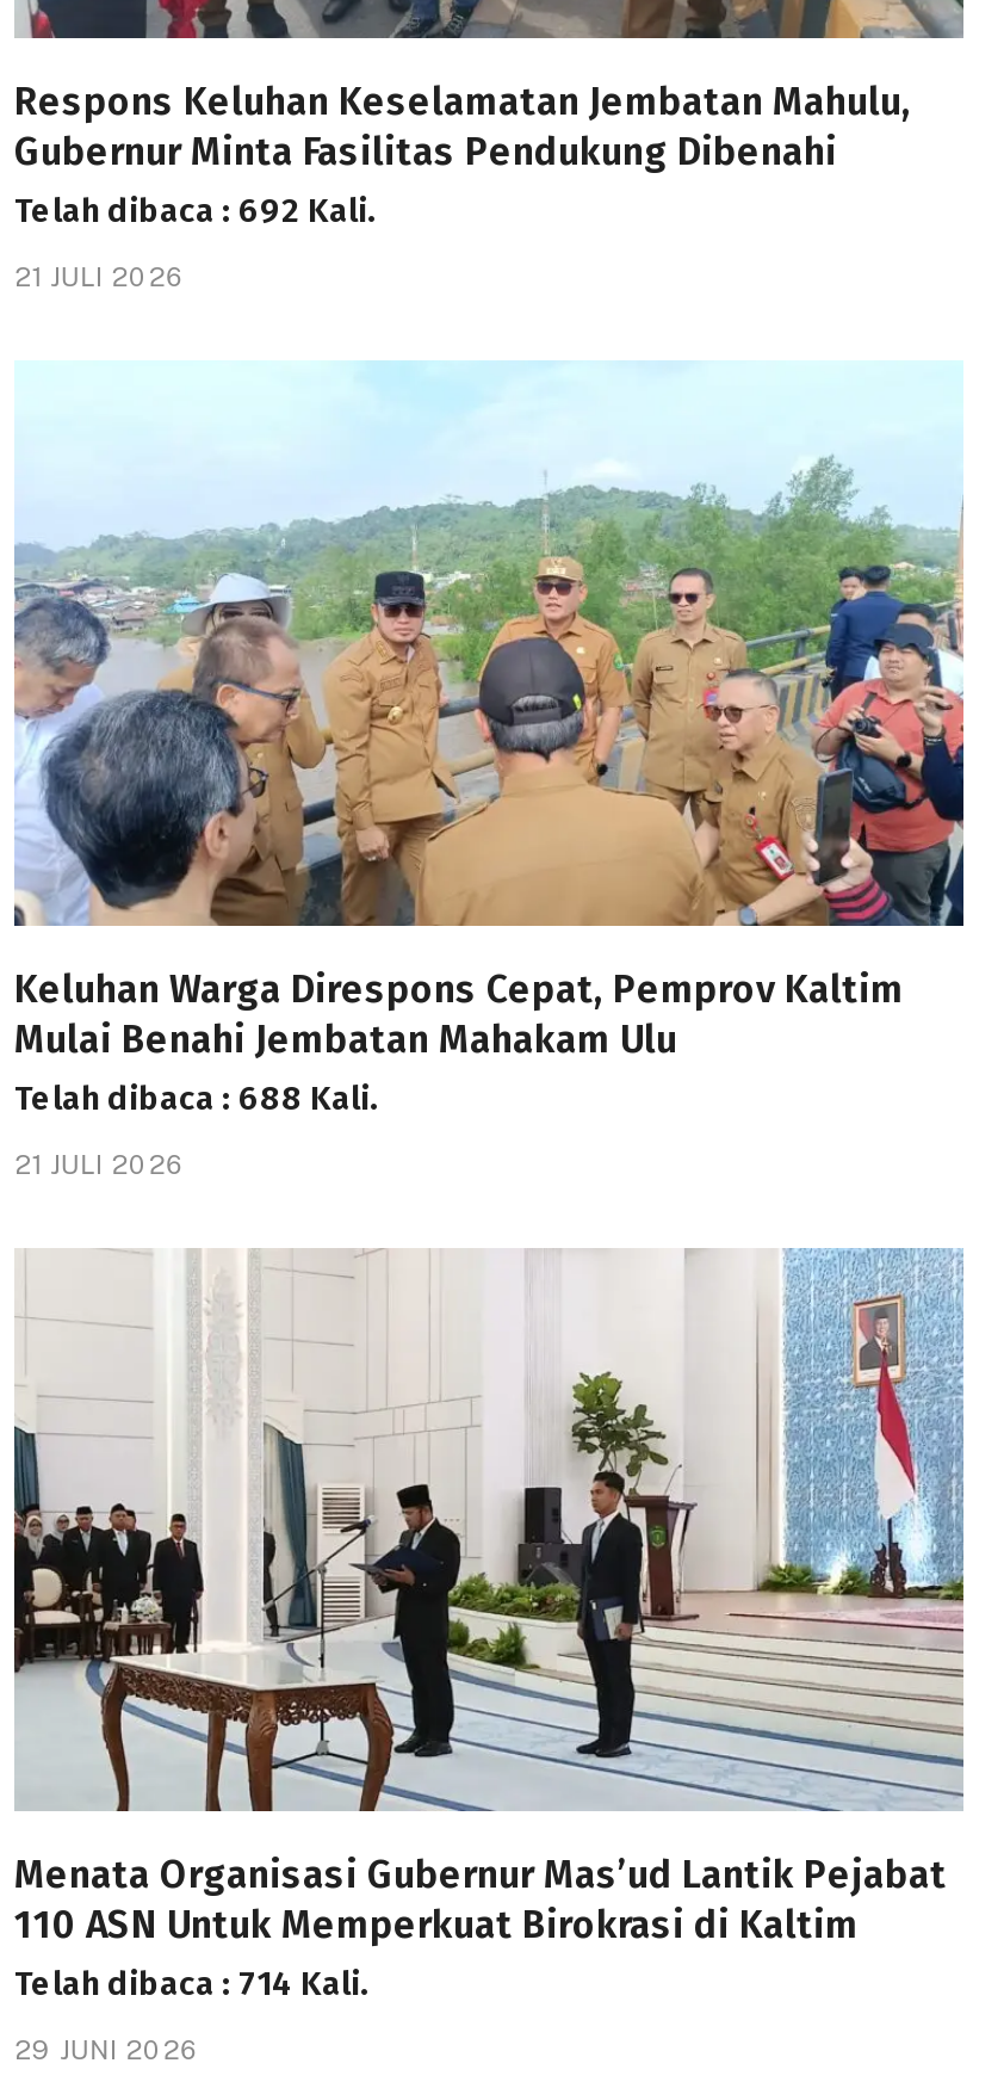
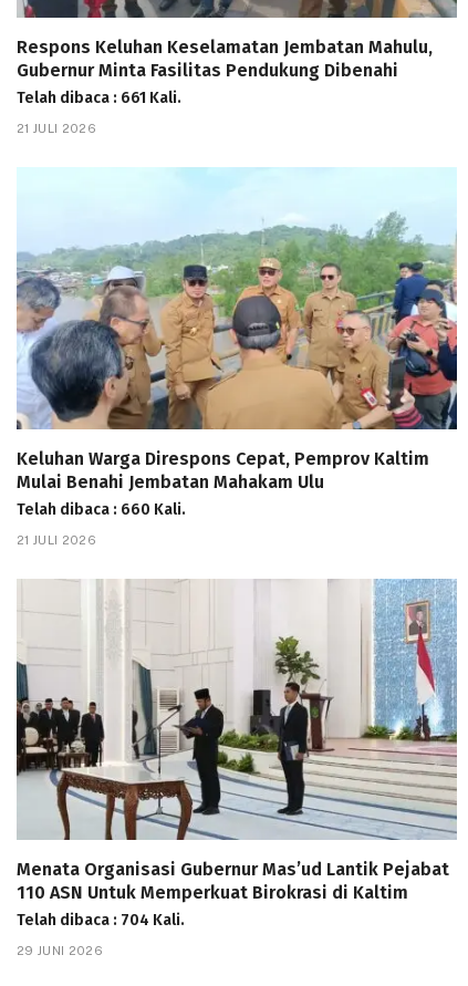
[14,190,377,231] Telah dibaca : 692 Kali. -> [17,88,181,107] Telah dibaca : 661 Kali.
[14,1078,379,1118] Telah dibaca : 688 Kali. -> [17,500,186,519] Telah dibaca : 660 Kali.
[14,1965,370,2006] Telah dibaca : 714 Kali. -> [17,911,185,930] Telah dibaca : 704 Kali.

